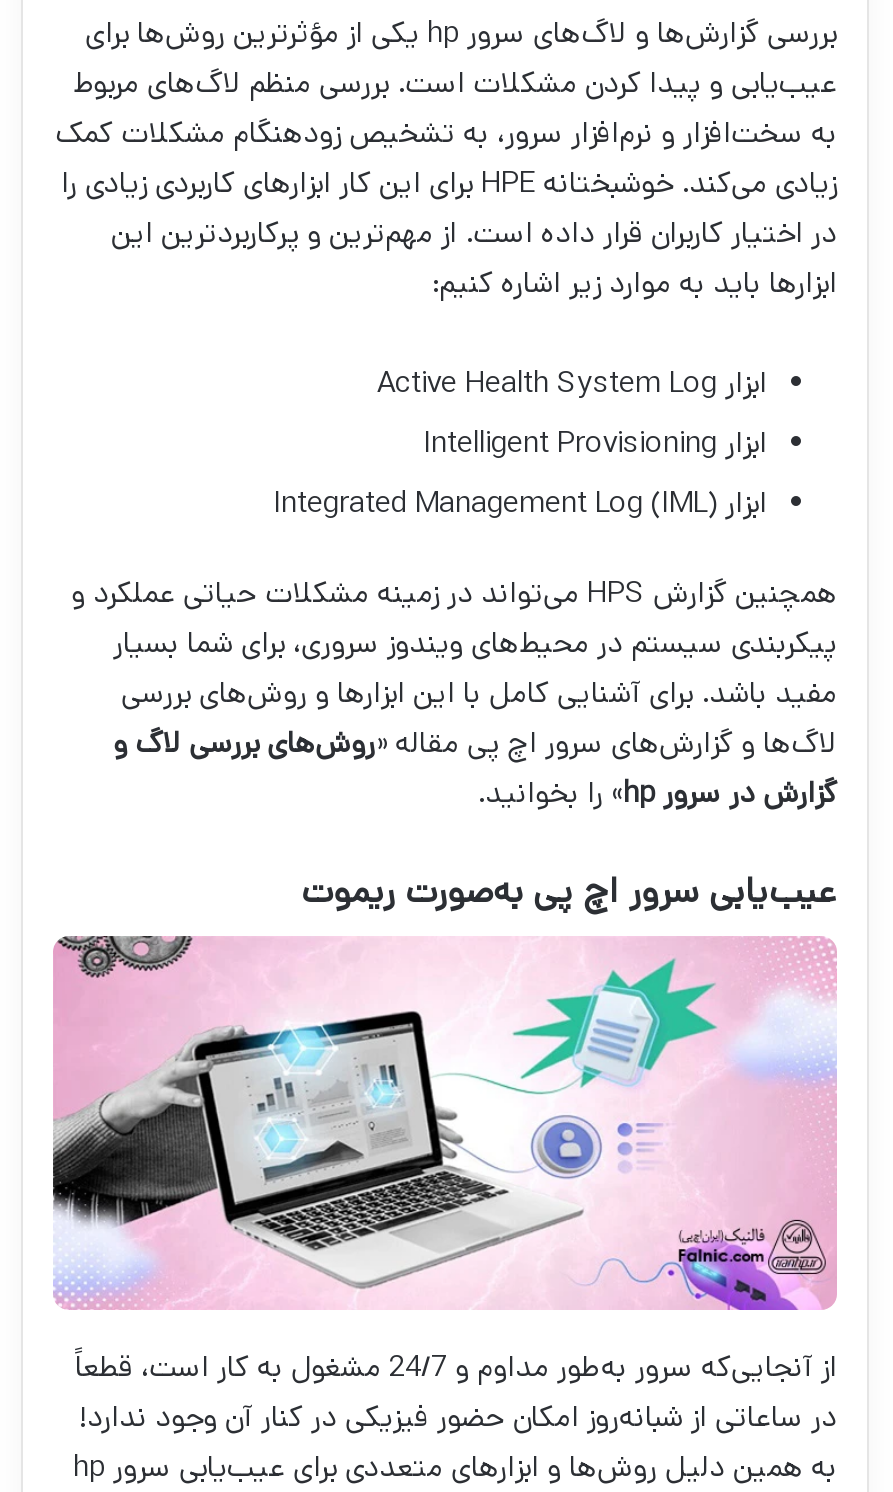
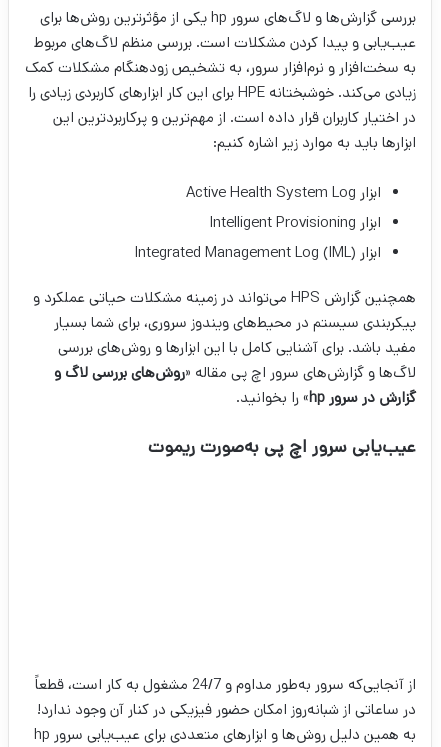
[51,934,839,1312] [image] -> none

